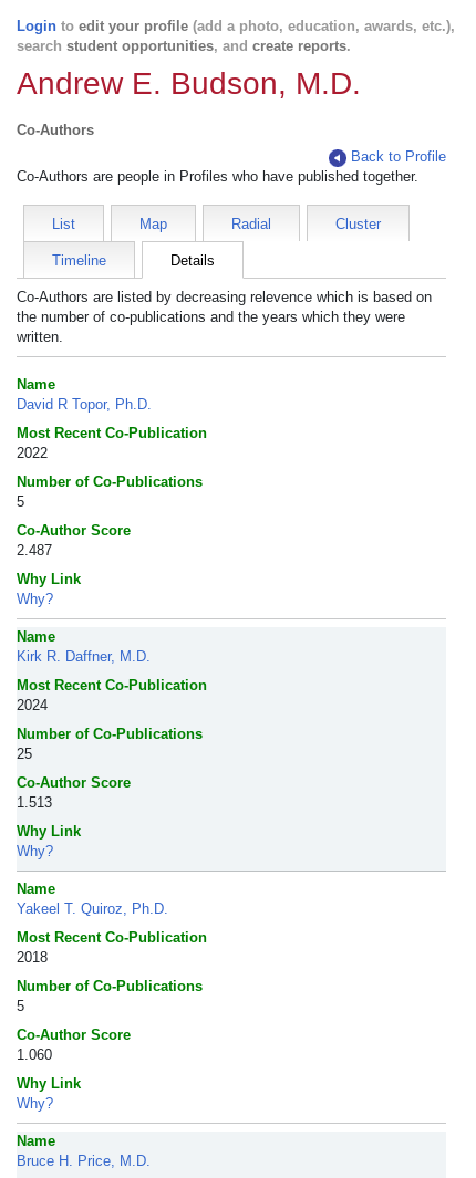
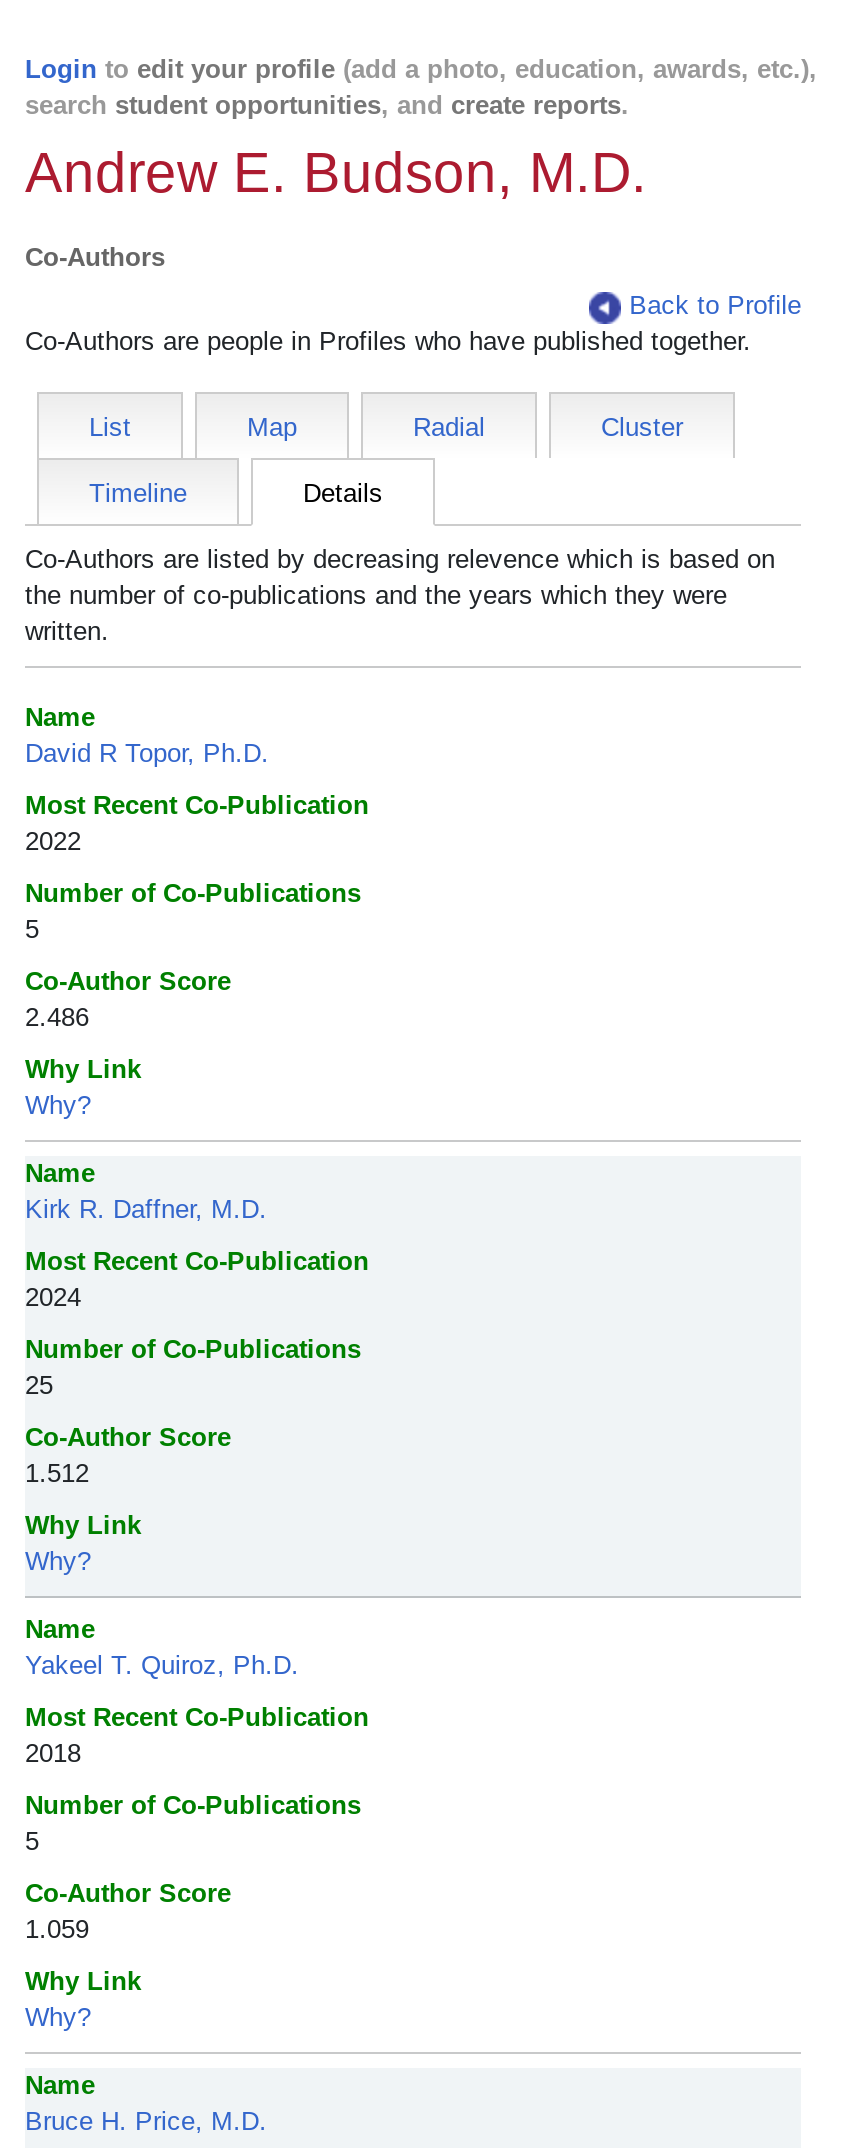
[17,542,52,559] 2.487 -> [25,1002,89,1032] 2.486
[17,794,52,811] 1.513 -> [25,1458,89,1488] 1.512
[17,1046,52,1063] 1.060 -> [25,1914,89,1944] 1.059

